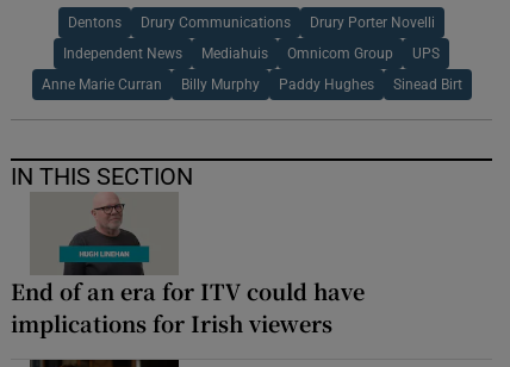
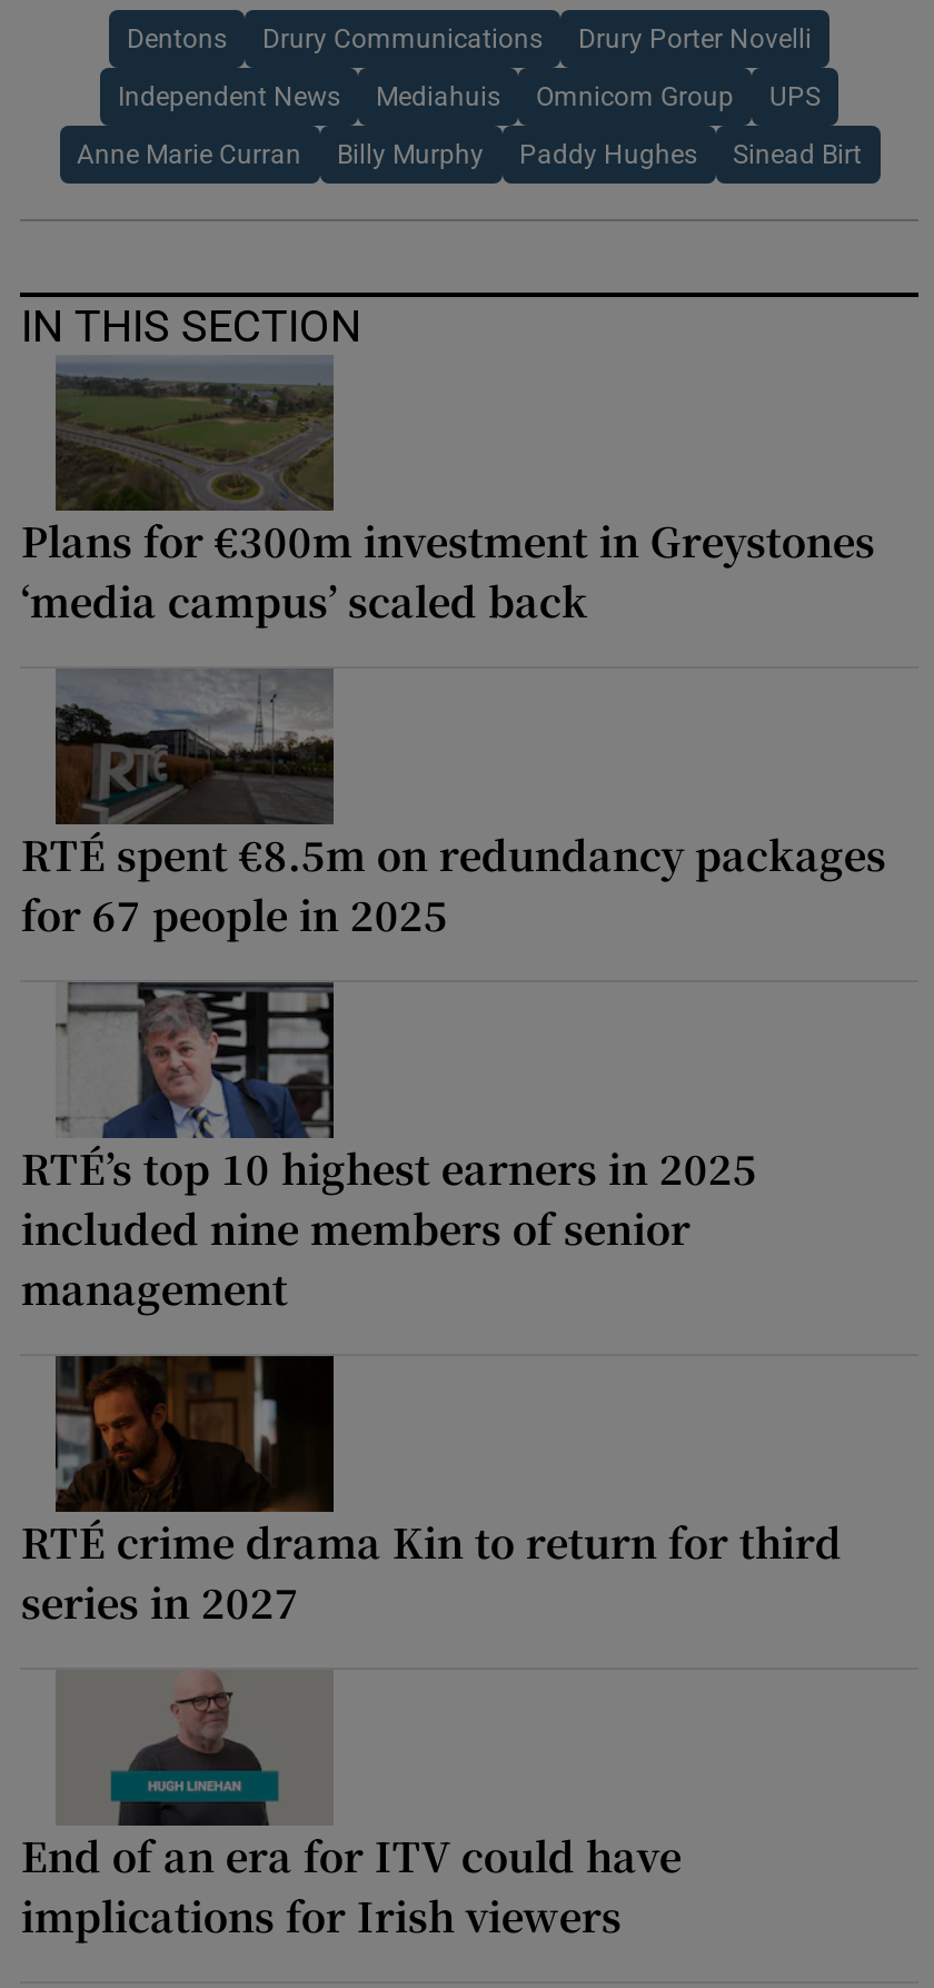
none -> [21,357,875,629] [image] | Plans for €300m investment in Greystones | ‘media campus’ scaled back
none -> [21,669,886,942] [image] | RTÉ spent €8.5m on redundancy packages | for 67 people in 2025
none -> [21,980,757,1316] [image] | RTÉ’s top 10 highest earners in 2025 | included nine members of senior | management
none -> [21,1325,841,1630] [image] | RTÉ crime drama Kin to return for third | series in 2027

